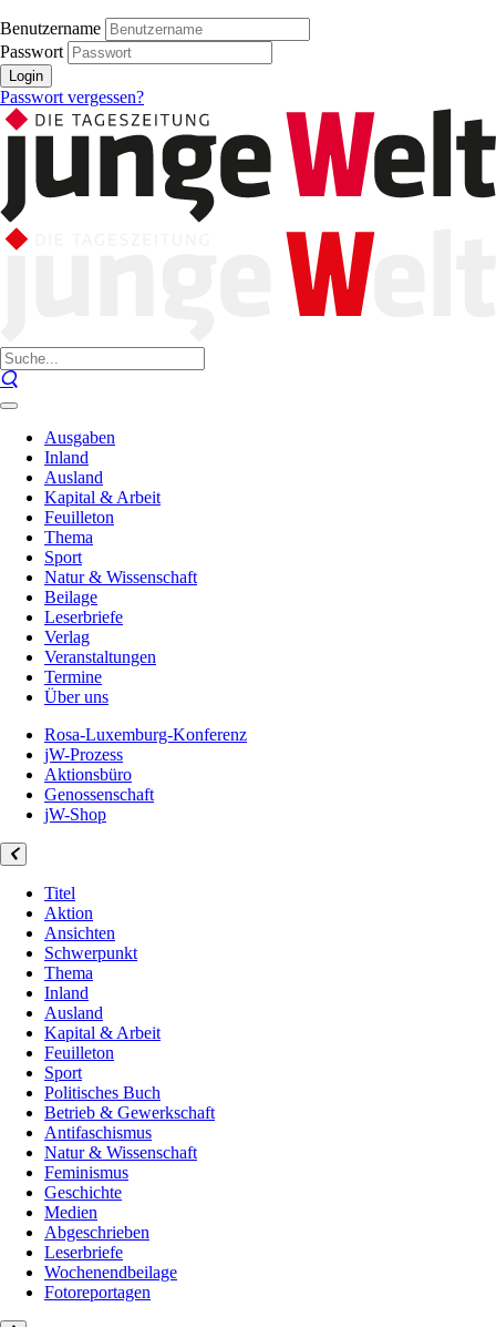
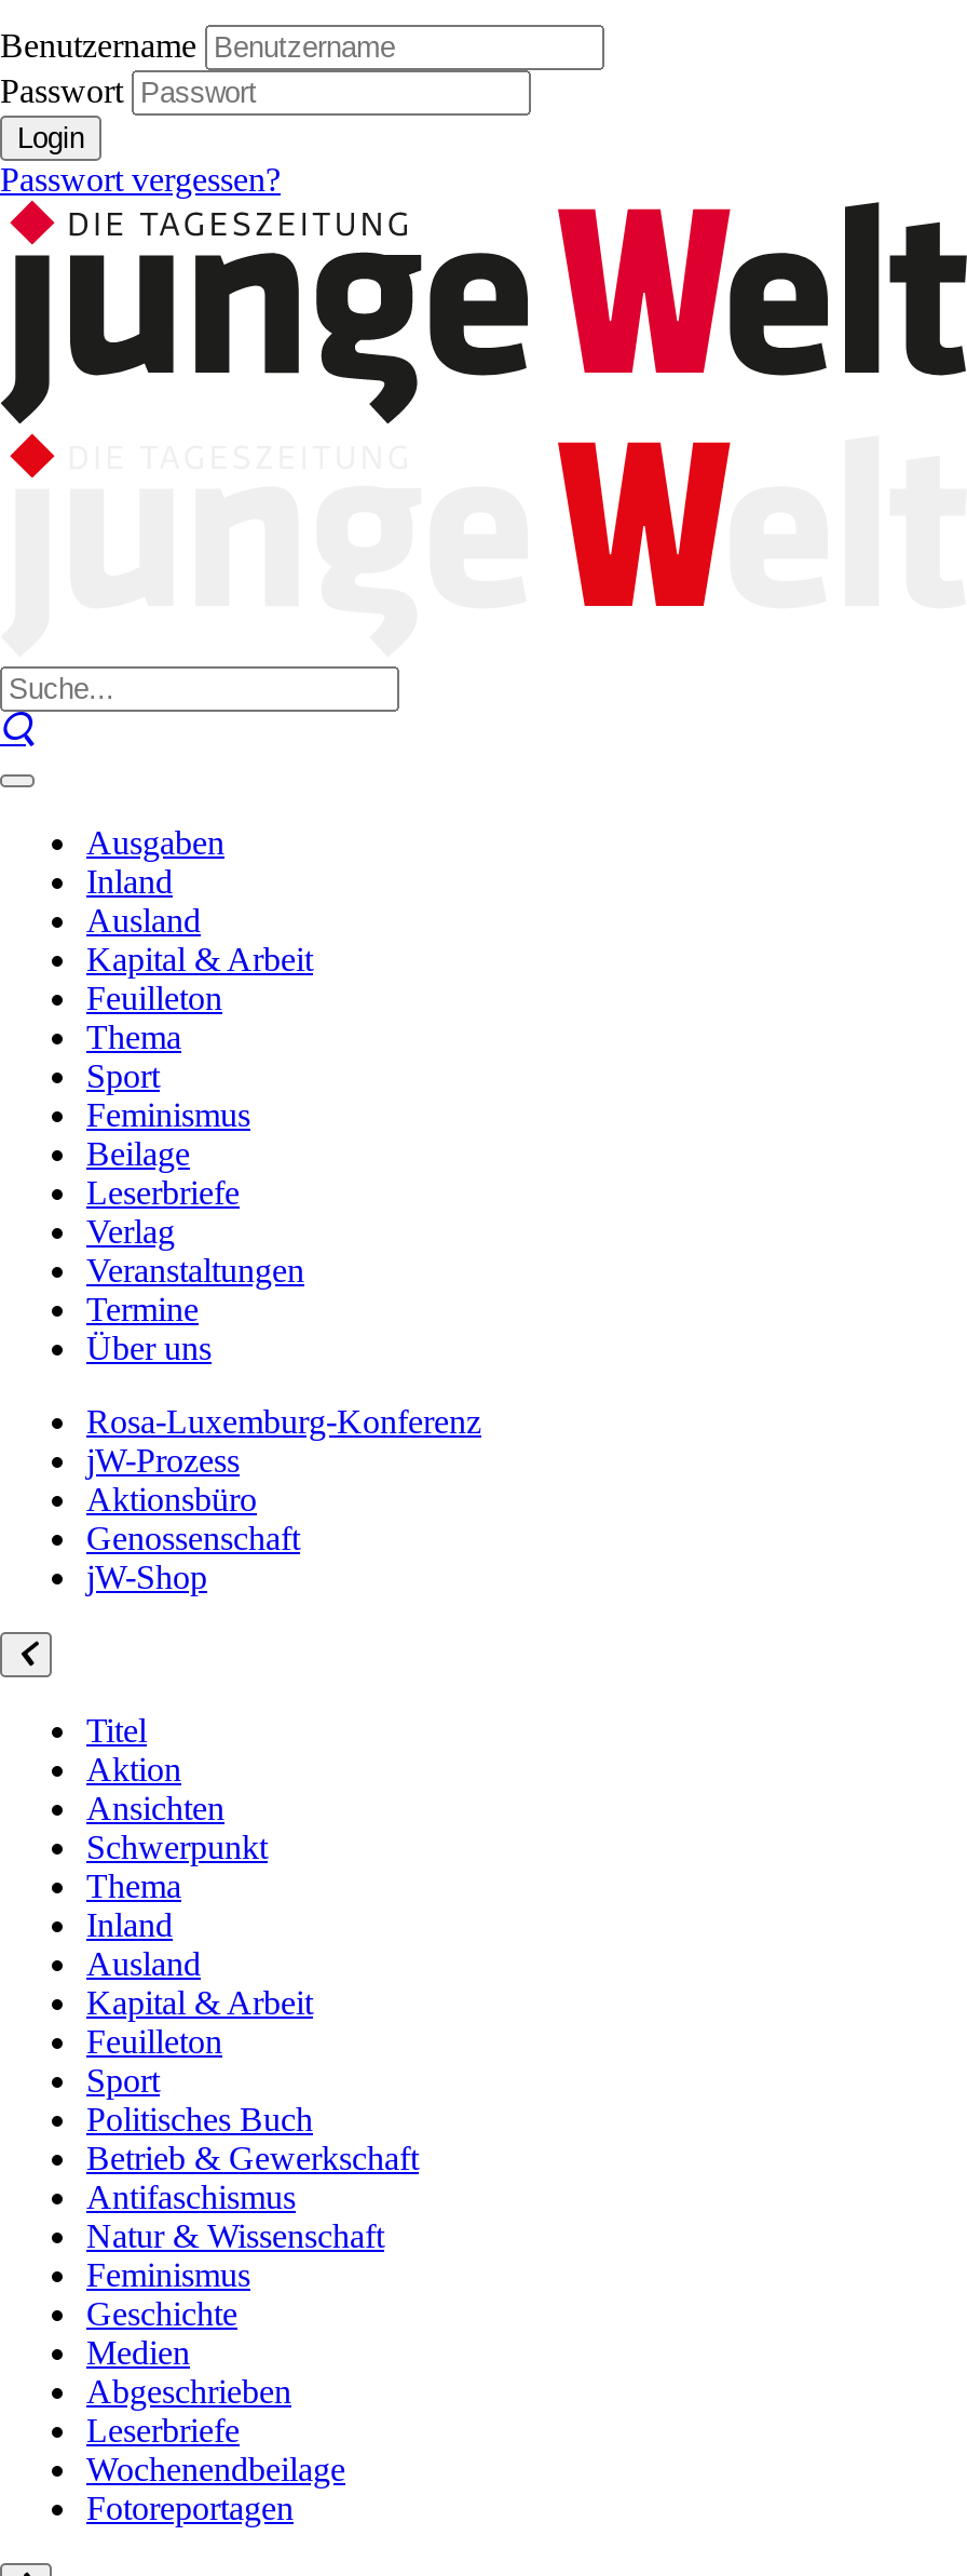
[44,568,197,586] Natur & Wissenschaft -> [86,1096,250,1133] Feminismus

